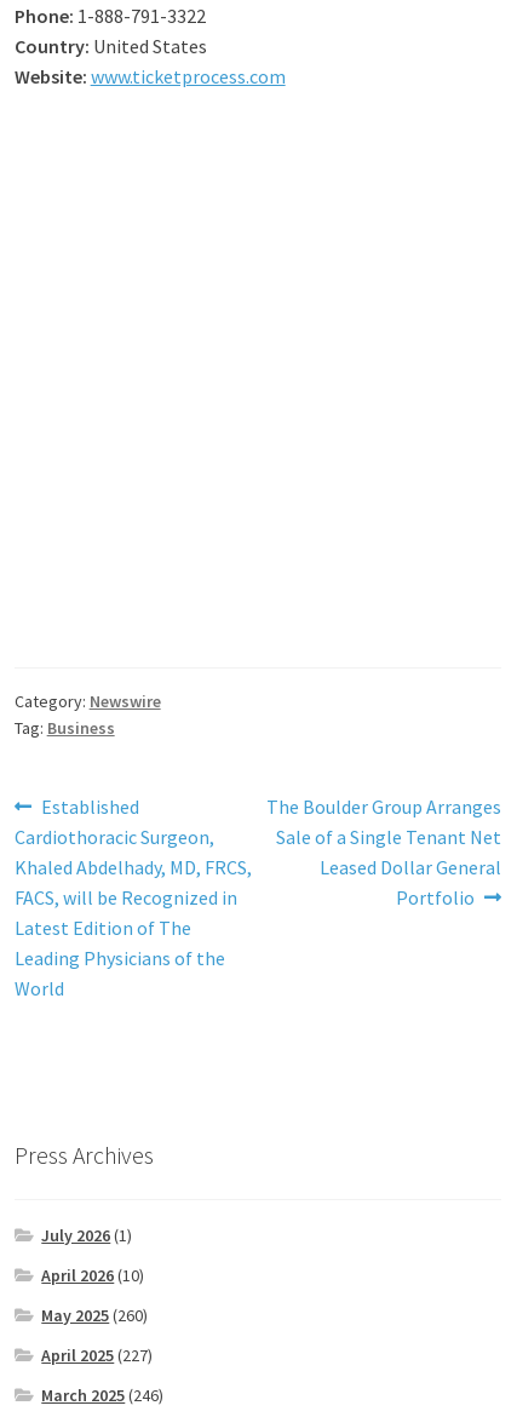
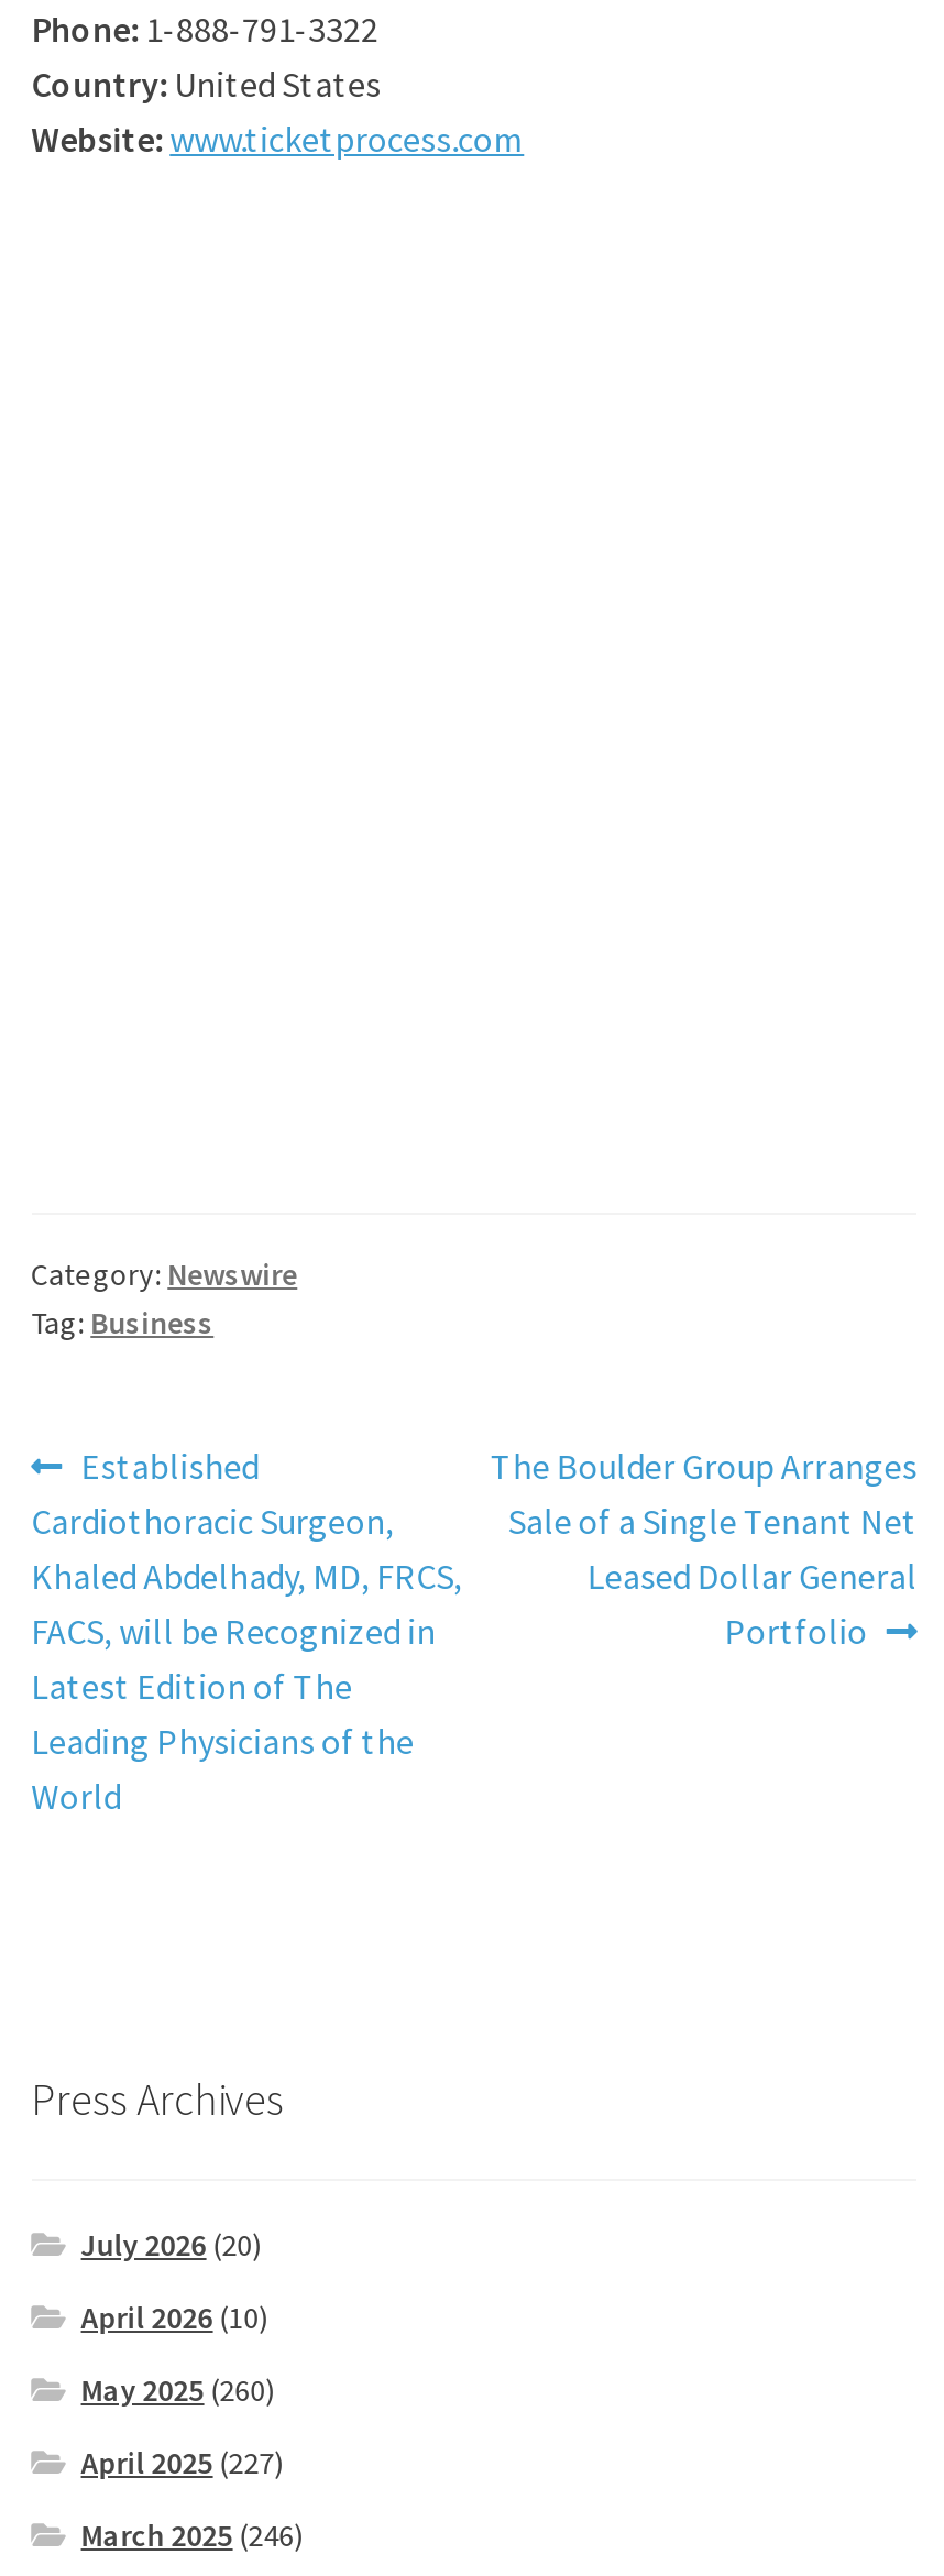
[42,1224,132,1246] July 2026 (1) -> [81,2225,261,2264] July 2026 (20)

